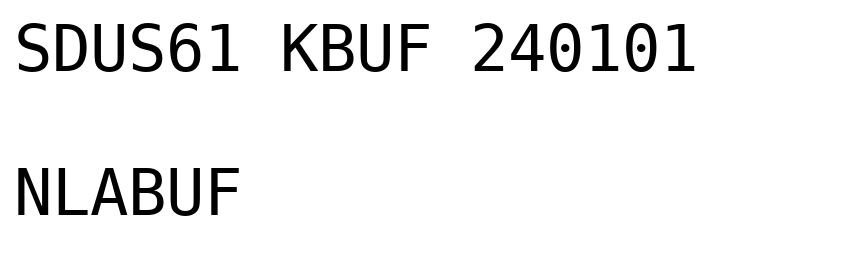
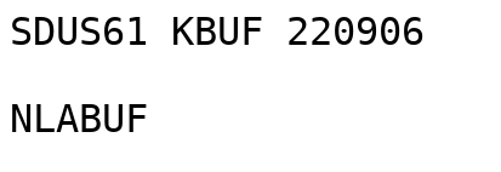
[14,13,698,85] SDUS61 KBUF 240101 -> [10,10,425,53] SDUS61 KBUF 220906

